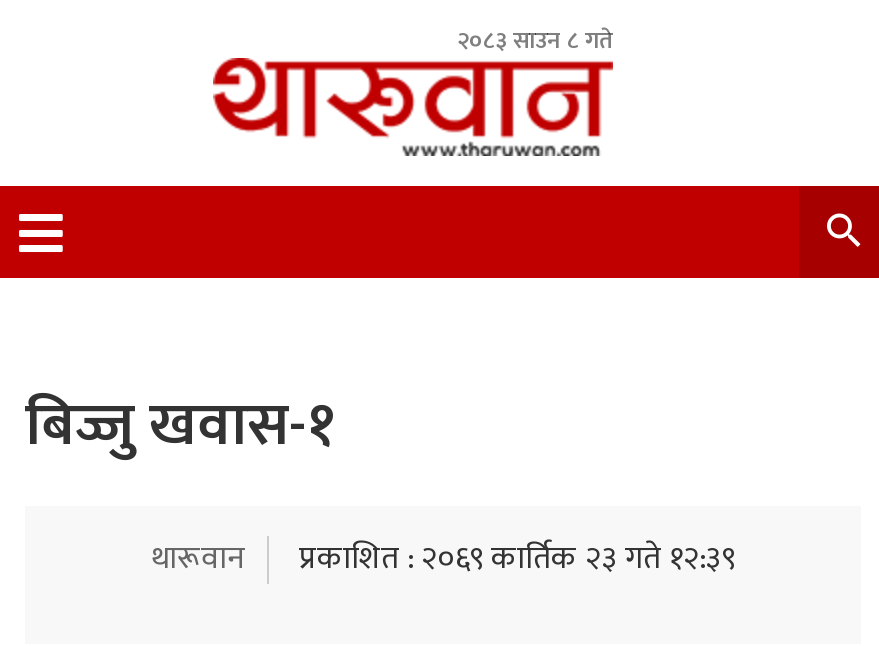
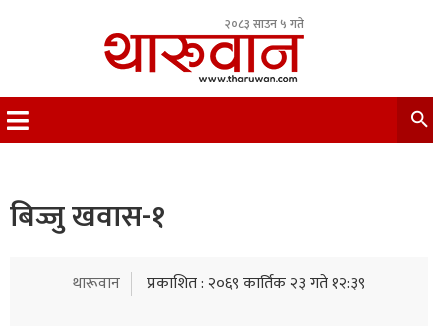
[457,20,613,60] २०८३ साउन ८ गते -> [225,14,304,34] २०८३ साउन ५ गते

